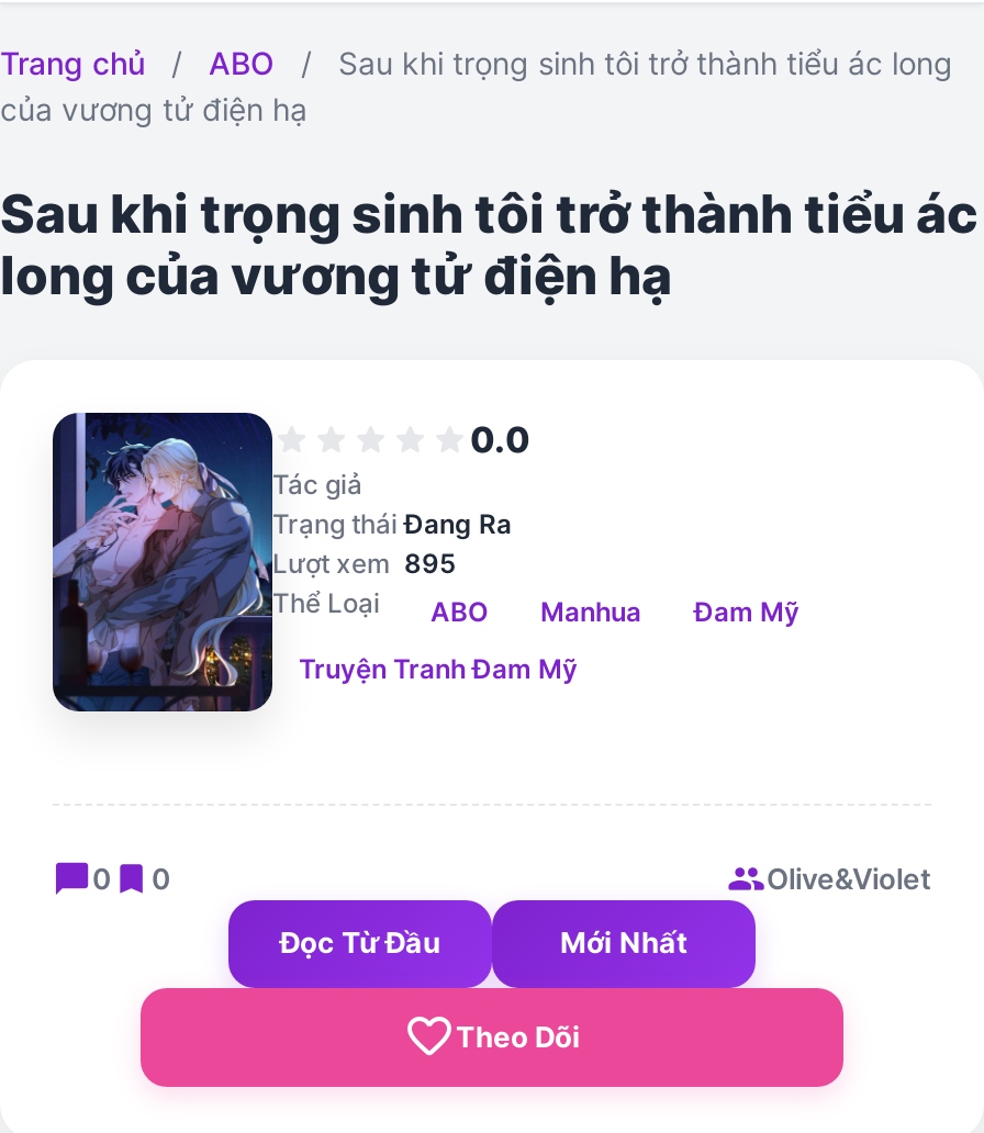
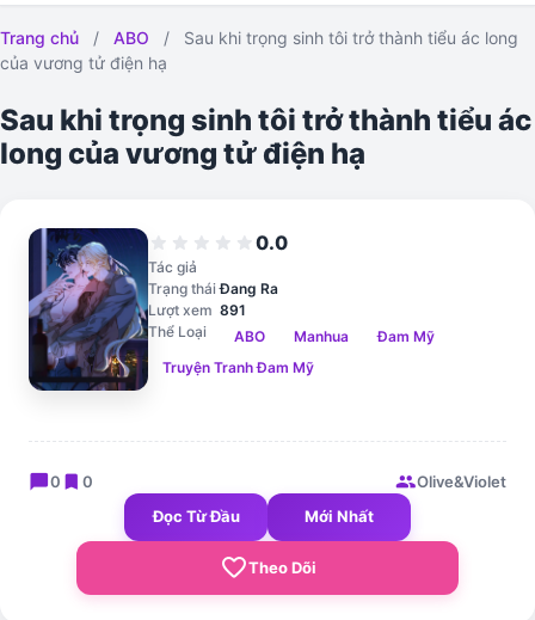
[272,547,457,580] Lượt xem 895 -> [148,301,246,319] Lượt xem 891

